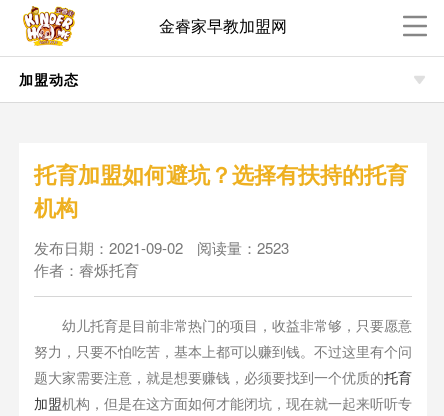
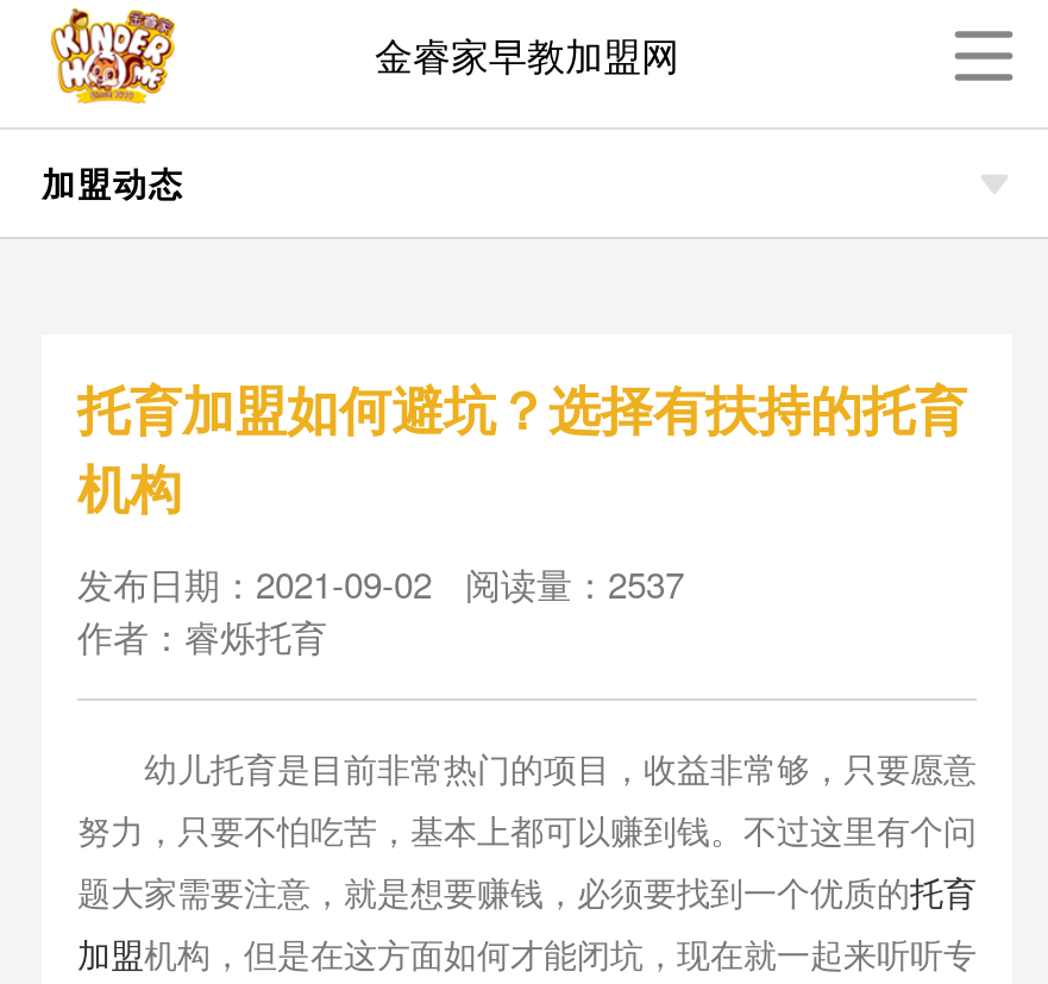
[34,237,289,258] 发布日期：2021-09-02 阅读量：2523 -> [77,558,684,608] 发布日期：2021-09-02 阅读量：2537

